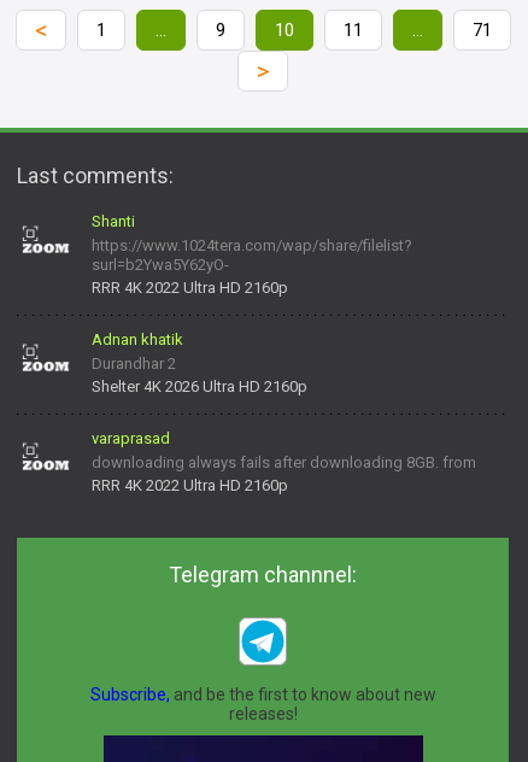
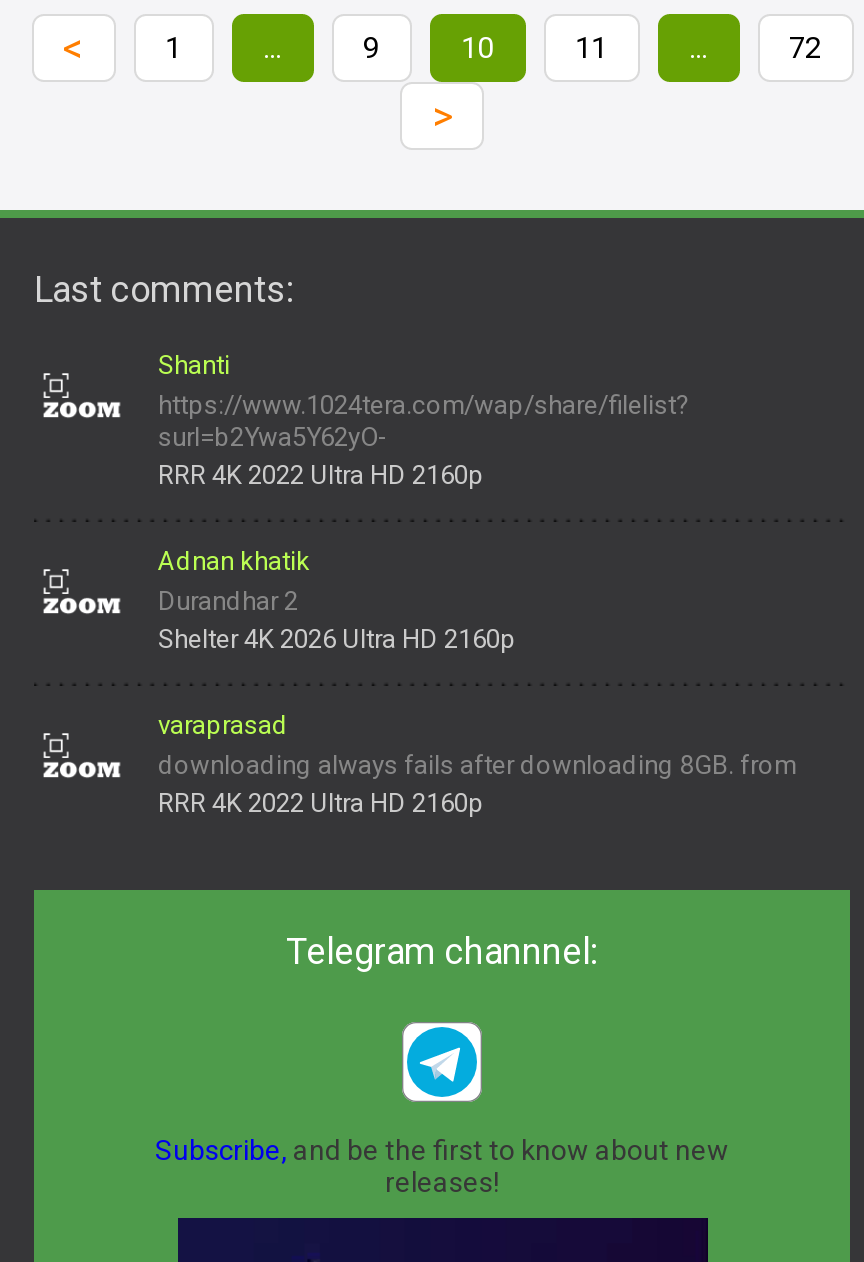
[472,19,491,41] 71 -> [789,30,821,66] 72

